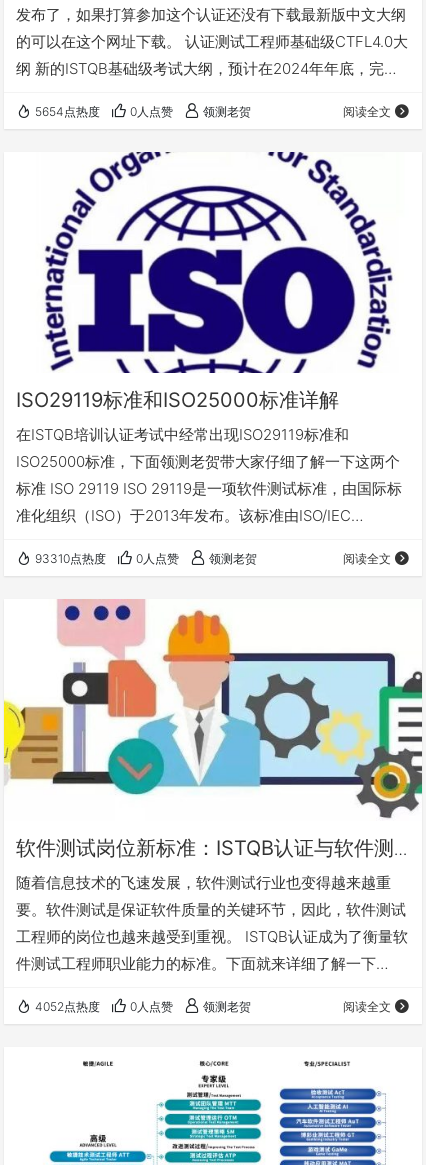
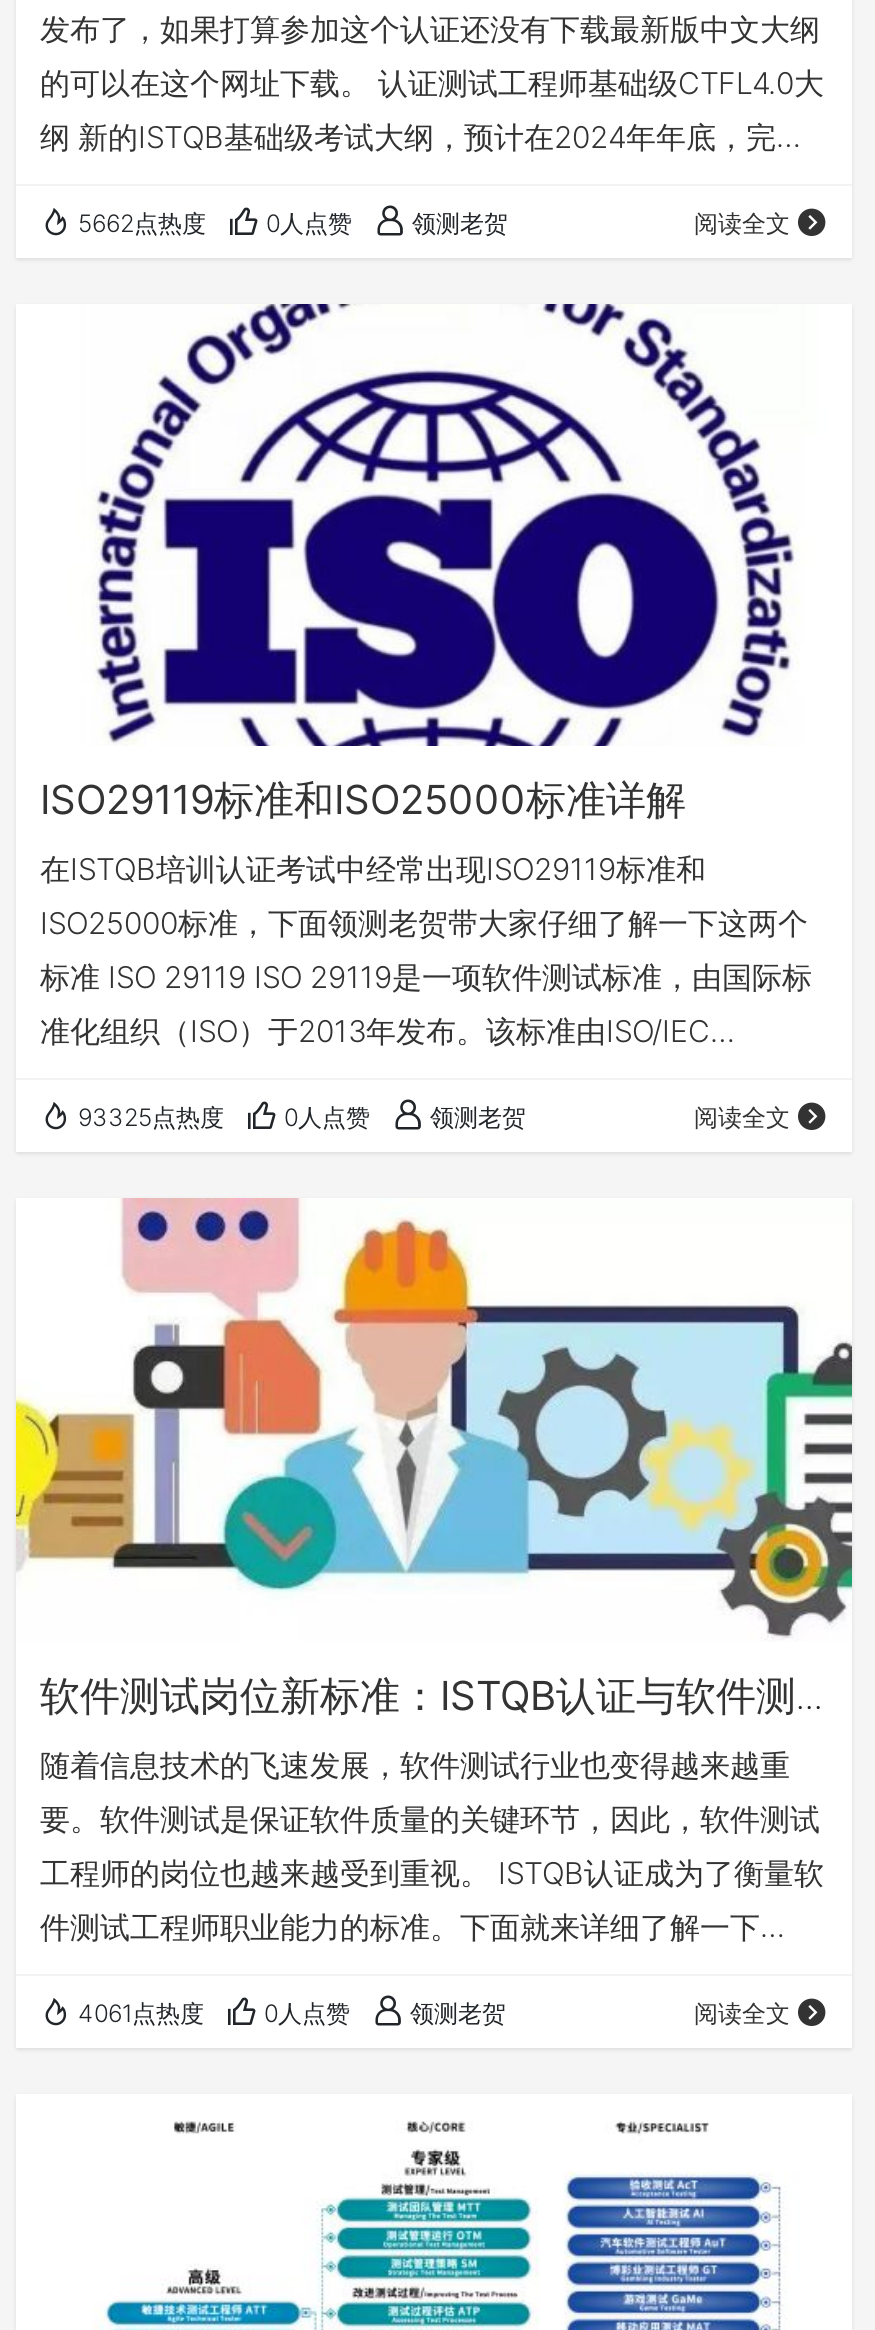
[35,103,251,118] 5654点热度 0人点赞 领测老贺 -> [78,207,508,237] 5662点热度 0人点赞 领测老贺
[35,551,257,566] 93310点热度 0人点赞 领测老贺 -> [78,1102,526,1132] 93325点热度 0人点赞 领测老贺
[35,999,251,1014] 4052点热度 0人点赞 领测老贺 -> [78,1997,506,2027] 4061点热度 0人点赞 领测老贺

